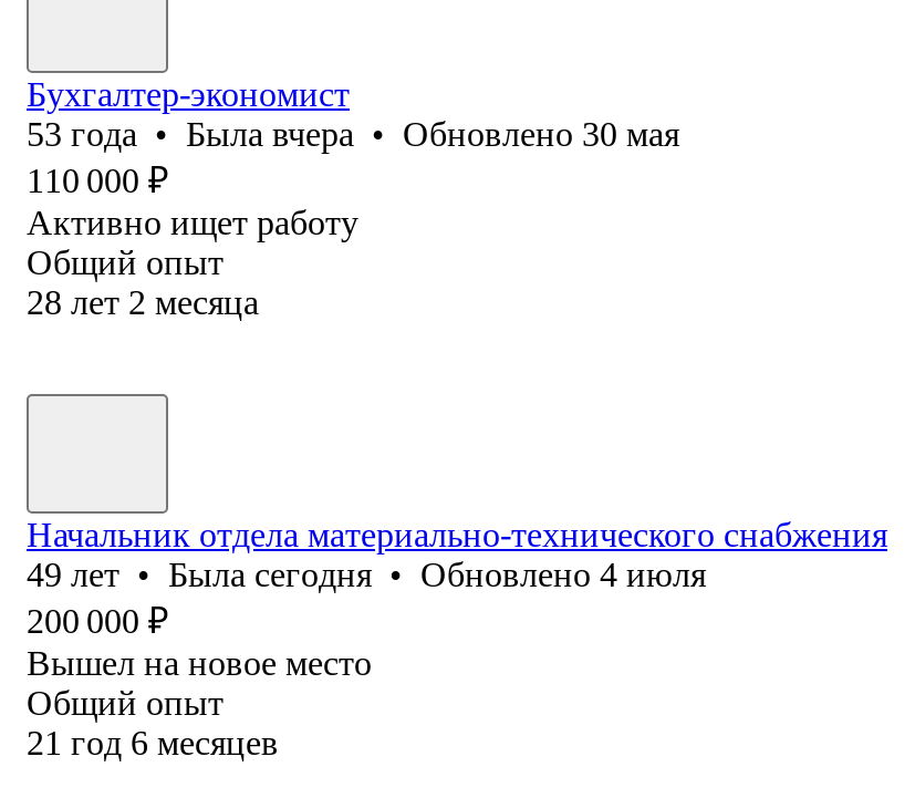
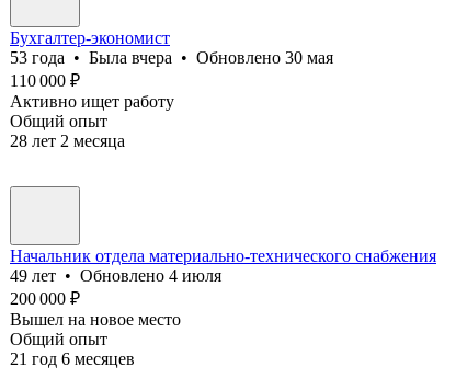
[27,555,706,593] 49 лет • Была сегодня • Обновлено 4 июля -> [10,266,221,285] 49 лет • Обновлено 4 июля

